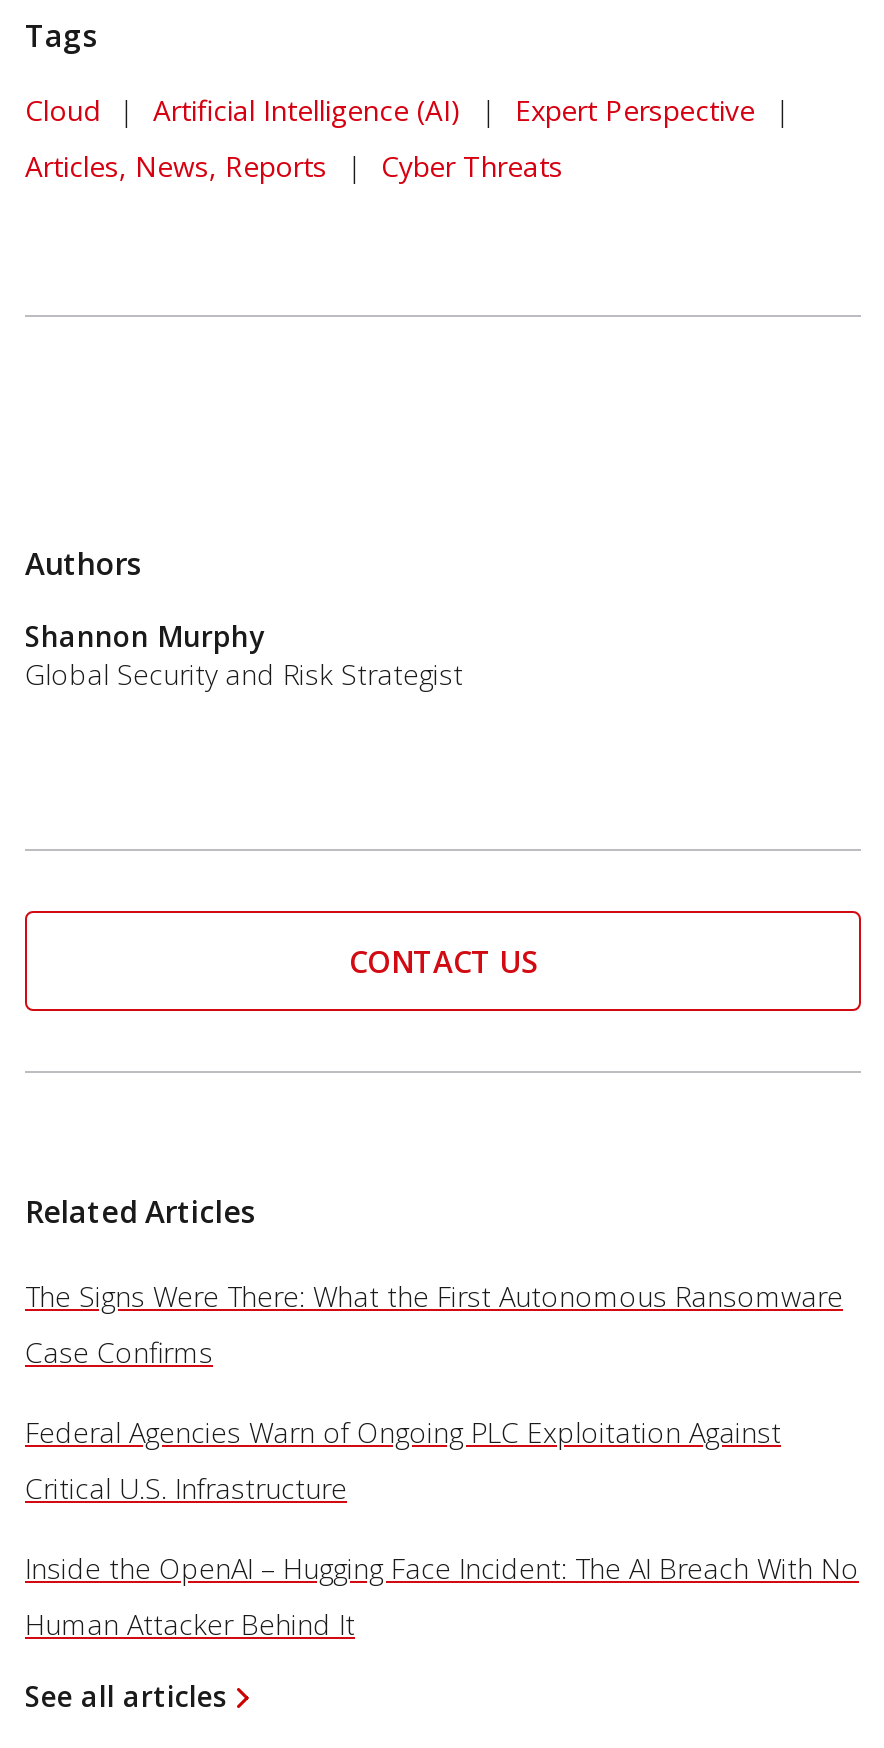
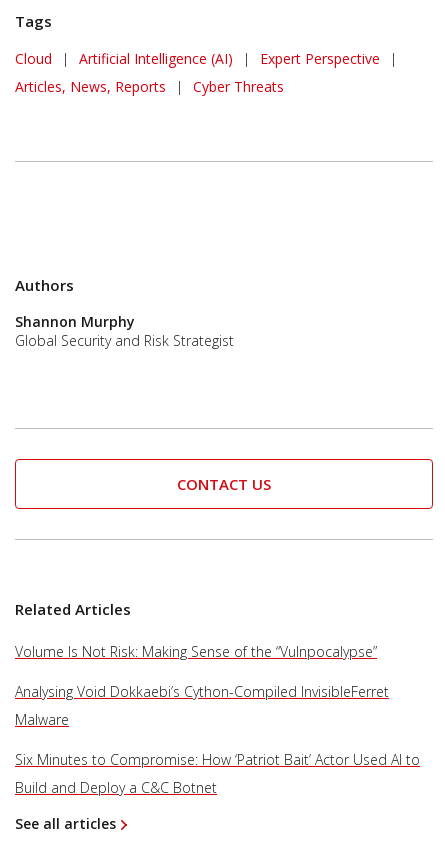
[25,1277,859,1643] The Signs Were There: What the First Autonomous Ransomware | Case Confirms | Federal Agencies Warn of Ongoing PLC Exploitation Against | Critical U.S. Infrastructure | Inside the OpenAI – Hugging Face Incident: The AI Breach With No | Human Attacker Behind It -> [15,642,420,797] Volume Is Not Risk: Making Sense of the “Vulnpocalypse” | Analysing Void Dokkaebi’s Cython-Compiled InvisibleFerret | Malware | Six Minutes to Compromise: How ‘Patriot Bait’ Actor Used AI to | Build and Deploy a C&C Botnet

